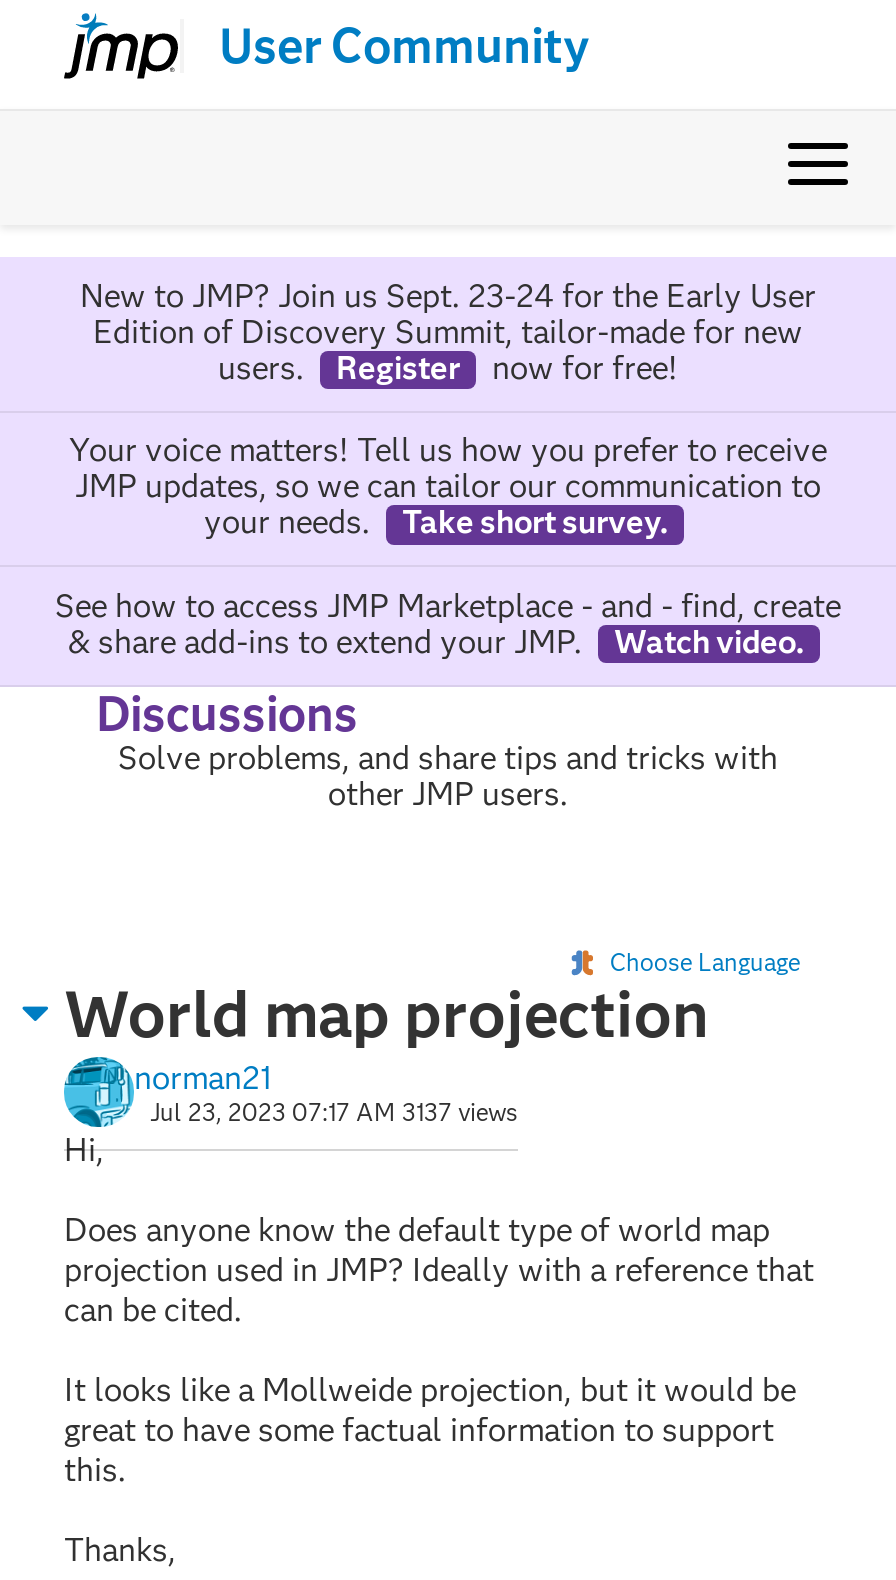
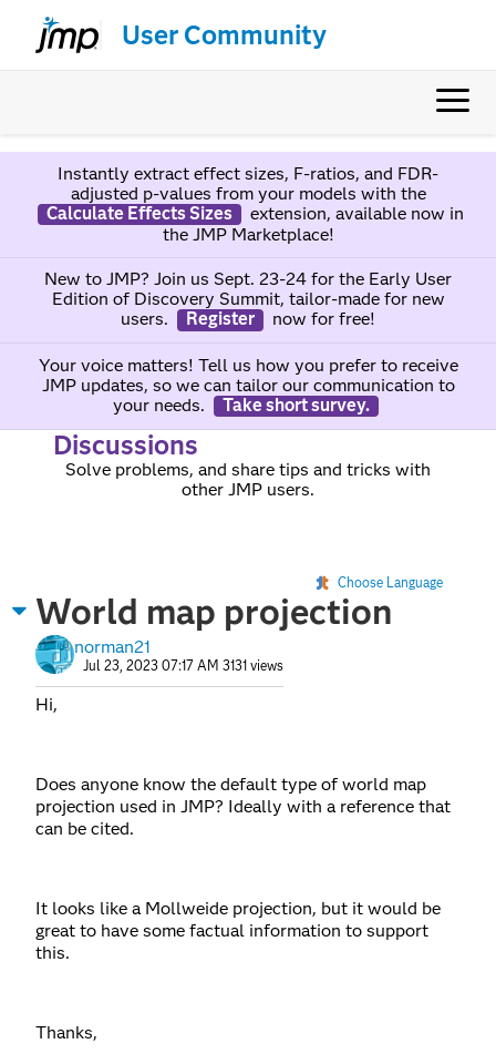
none -> [46,163,463,245] Instantly extract effect sizes, F-ratios, and FDR- | adjusted p-values from your models with the | Calculate Effects Sizes | extension, available now in | the JMP Marketplace!
[55,586,841,660] See how to access JMP Marketplace - and - find, create | & share add-ins to extend your JMP. | Watch video. -> none
[150,1097,518,1127] Jul 23, 2023 07:17 AM 3137 views -> [83,657,283,674] Jul 23, 2023 07:17 AM 3131 views

